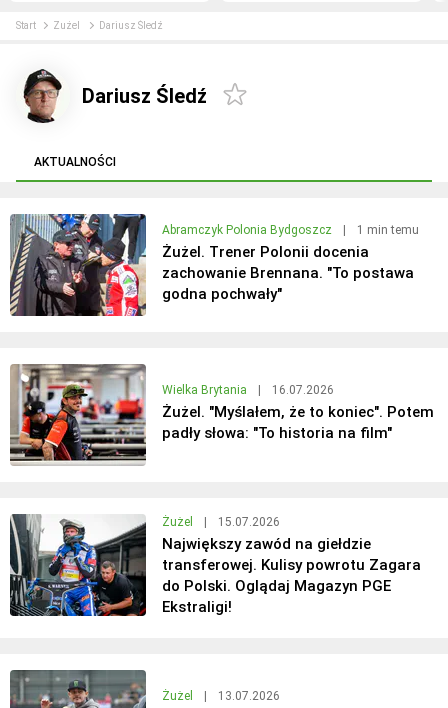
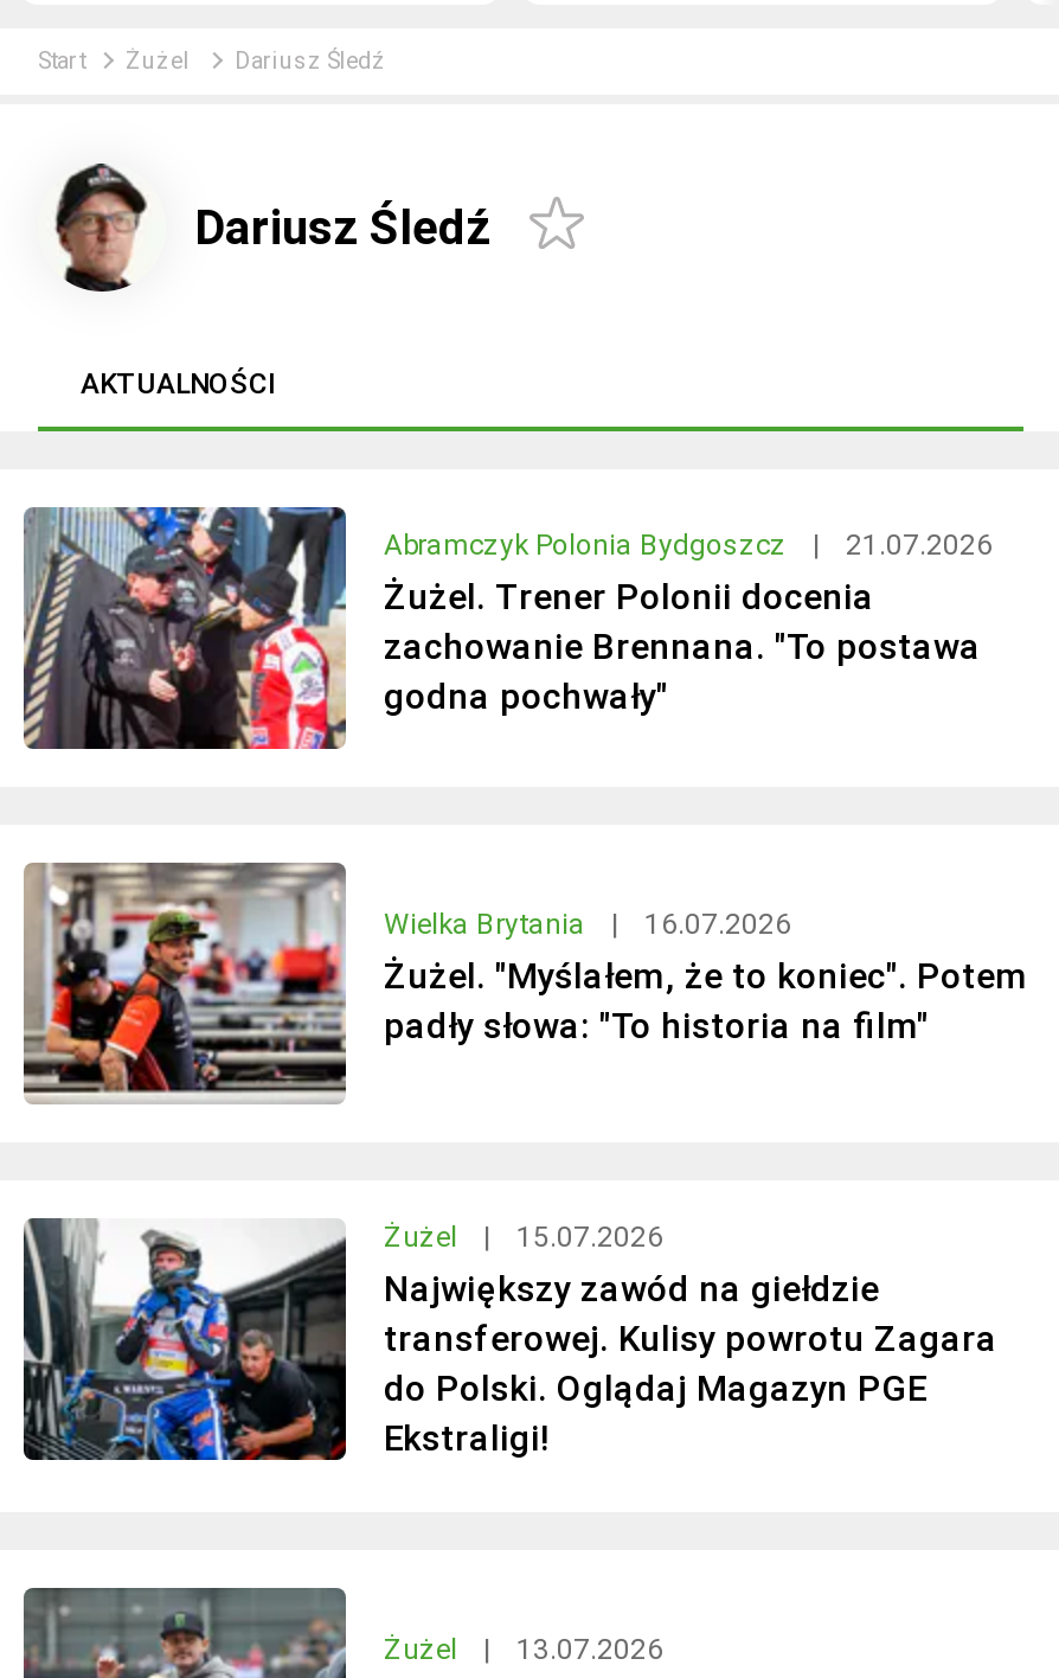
[357,222,419,236] 1 min temu -> [846,527,993,561] 21.07.2026

